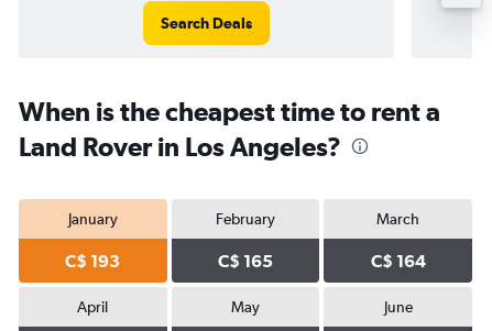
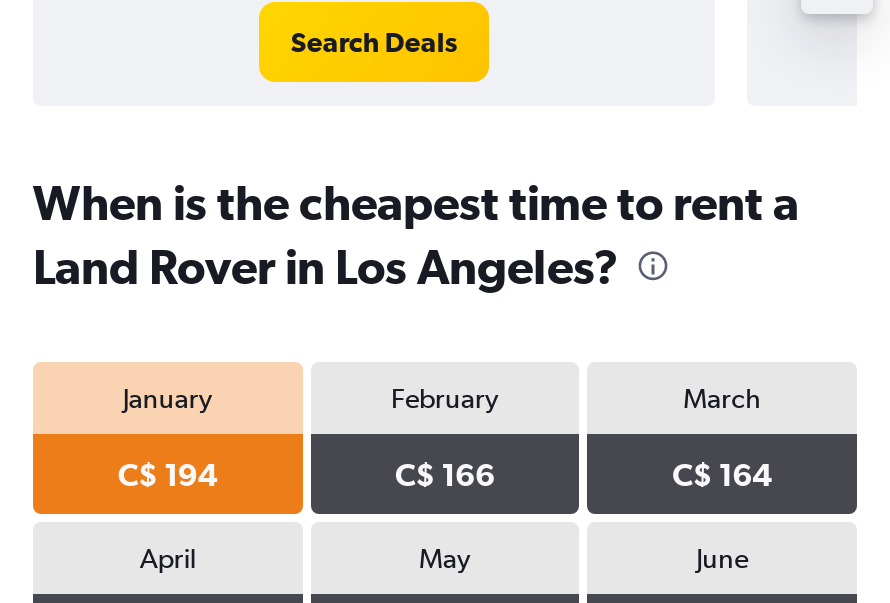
[65,251,120,271] C$ 193 -> [118,456,218,492] C$ 194
[218,251,273,271] C$ 165 -> [395,456,495,492] C$ 166

